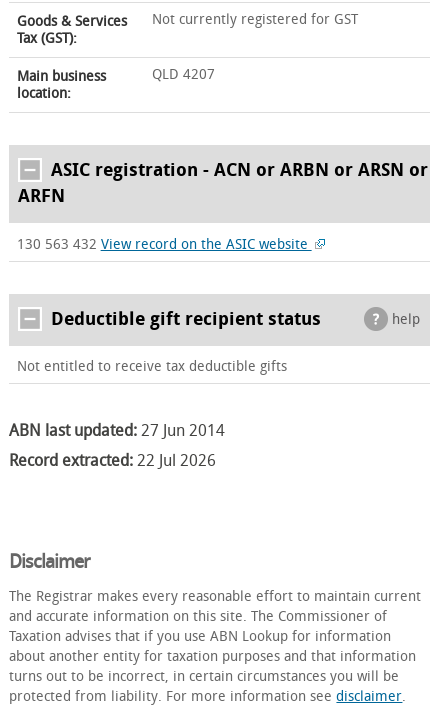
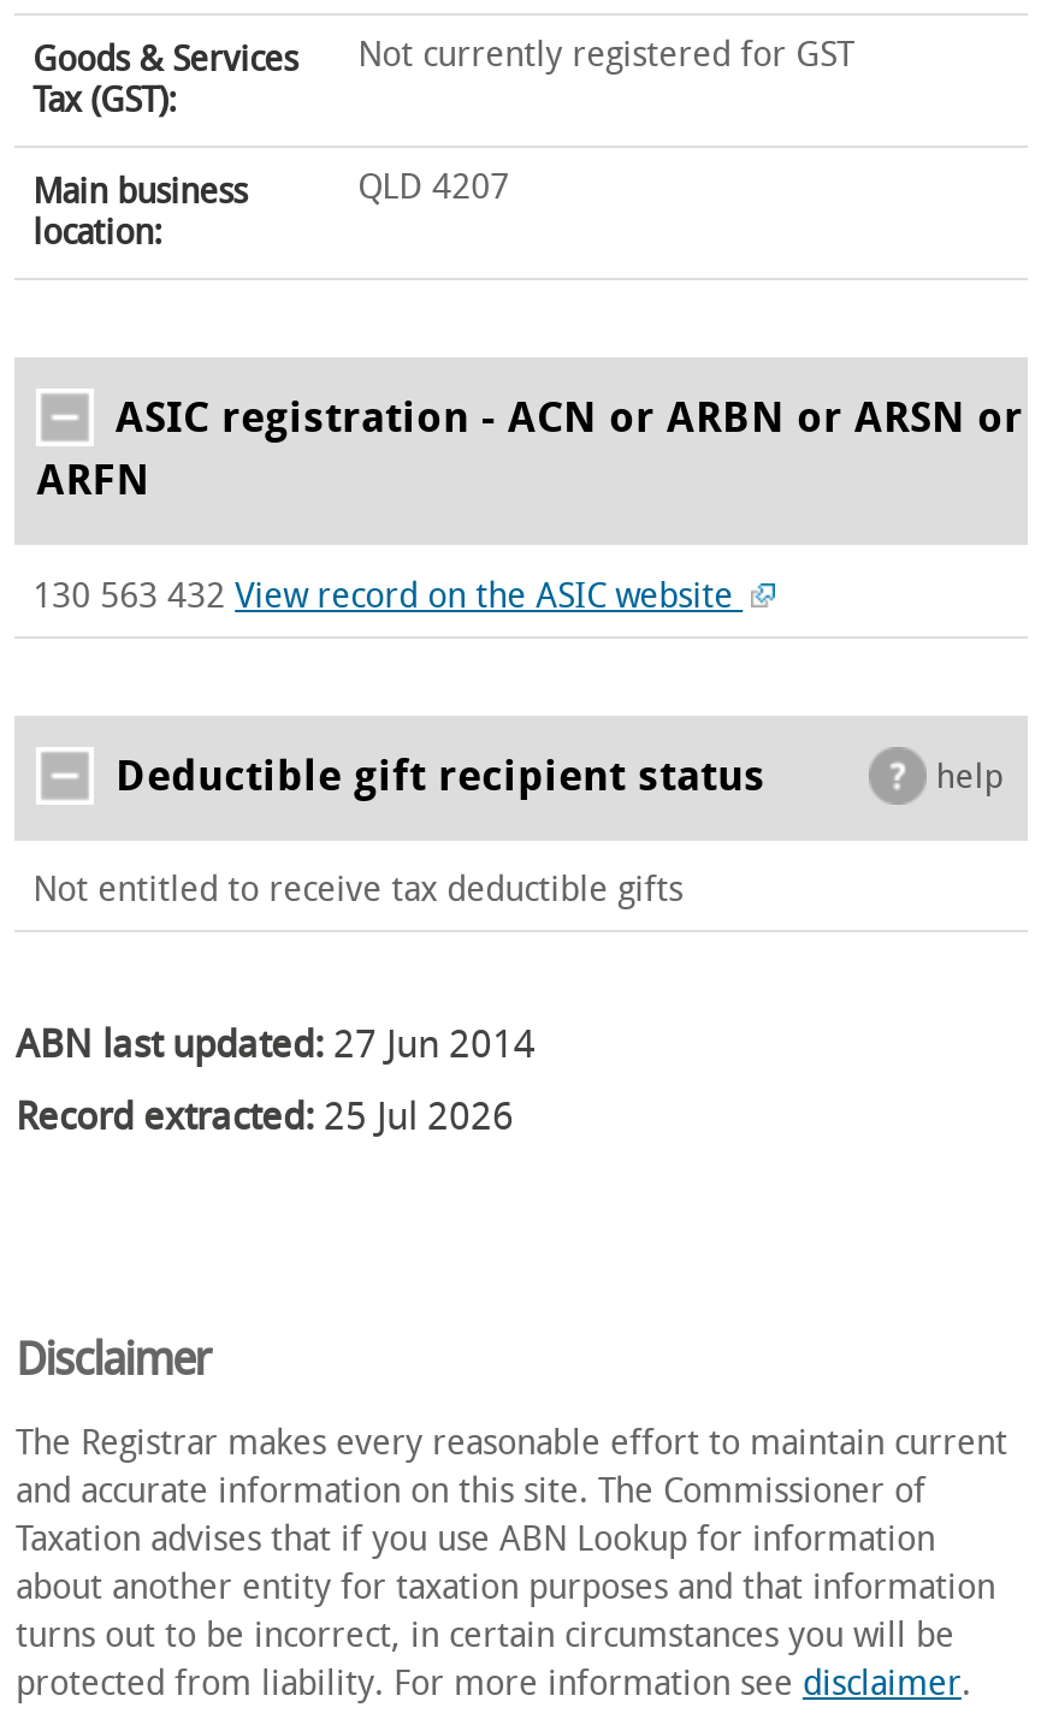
[9,451,216,470] Record extracted: 22 Jul 2026 -> [15,1094,514,1140] Record extracted: 25 Jul 2026

